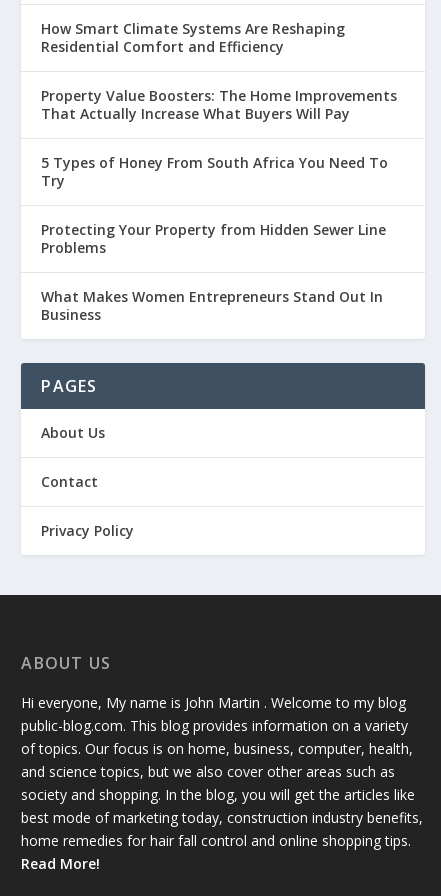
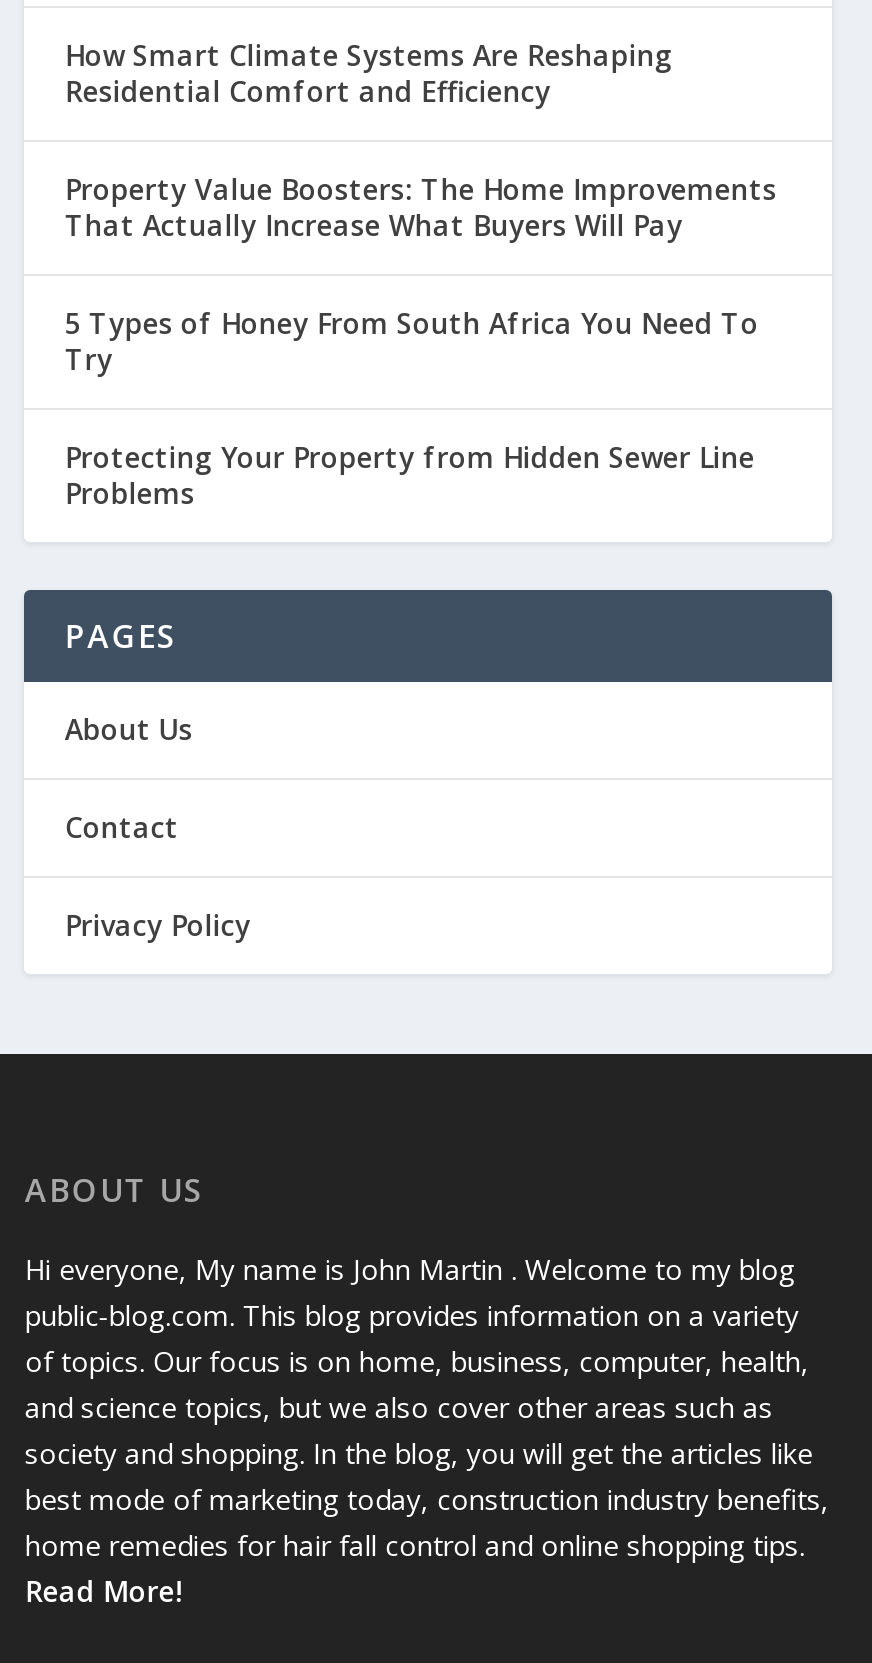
[41,287,383,324] What Makes Women Entrepreneurs Stand Out In | Business -> none

